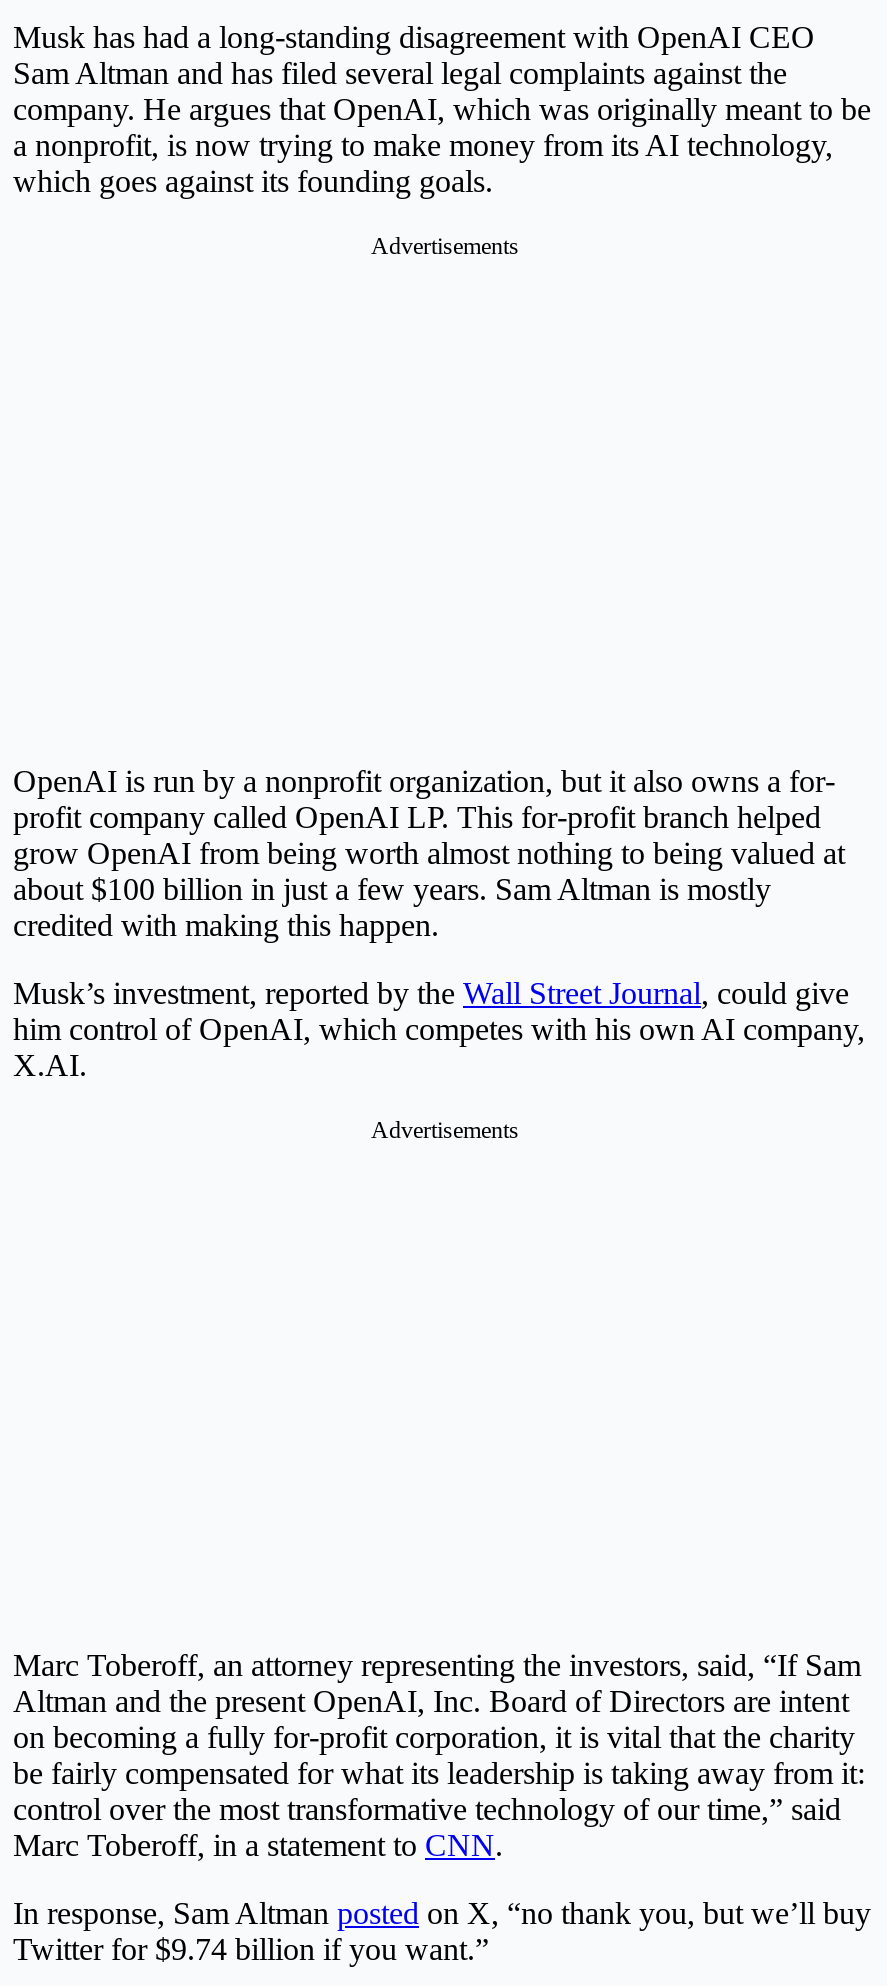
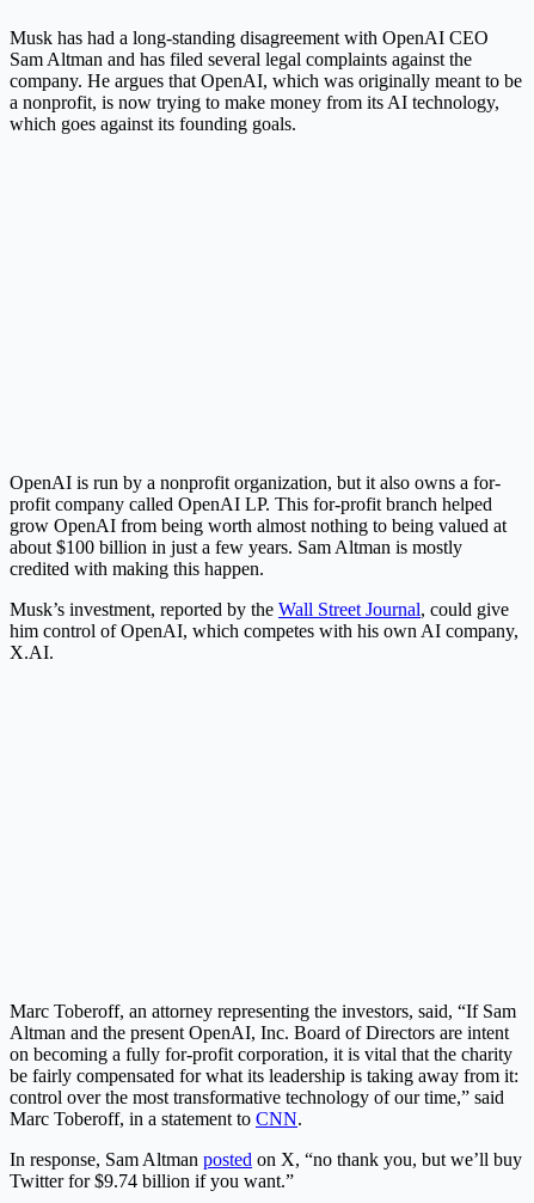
[371,232,519,260] Advertisements -> none
[371,1116,519,1144] Advertisements -> none

